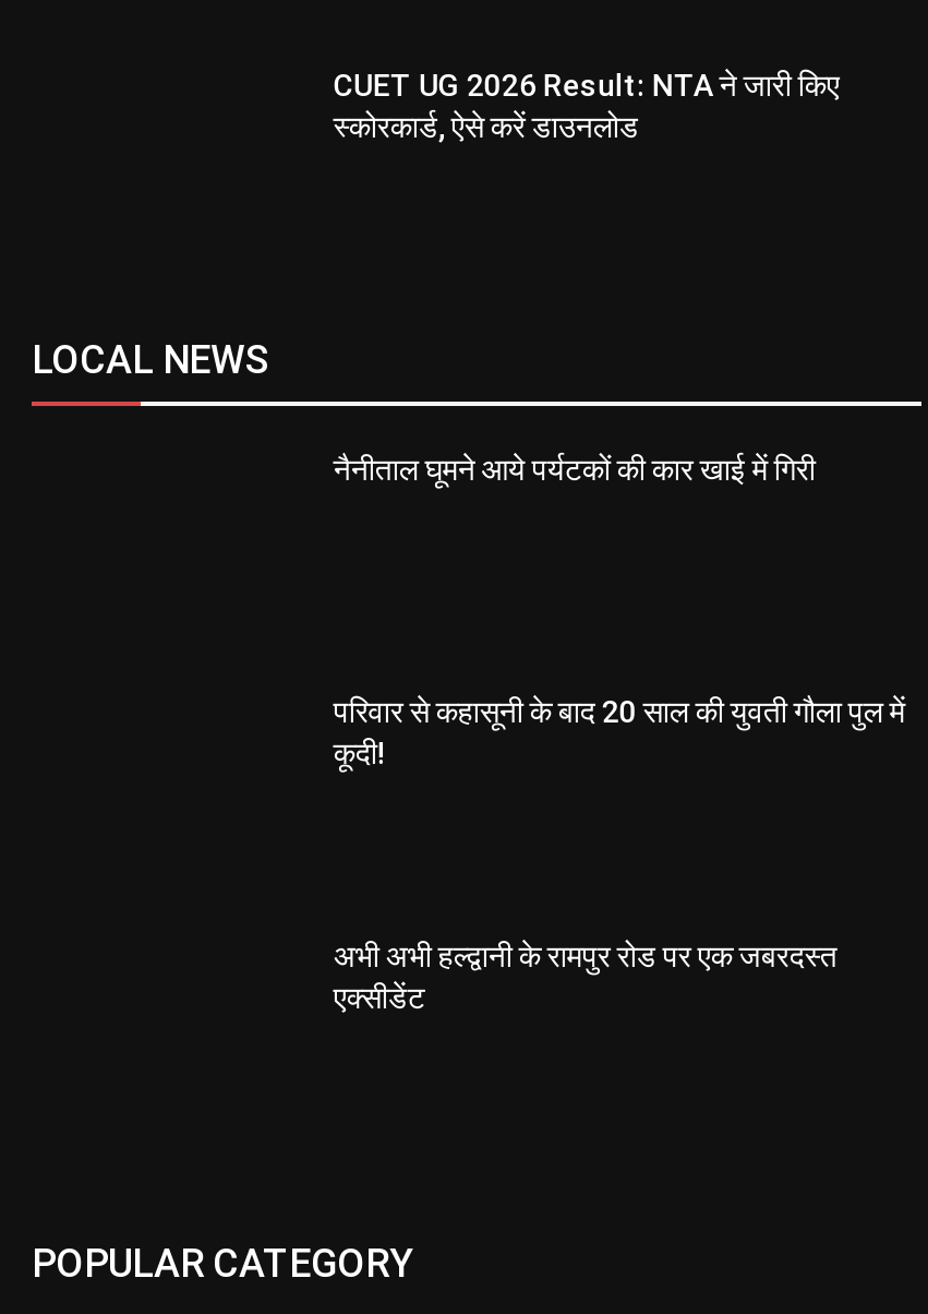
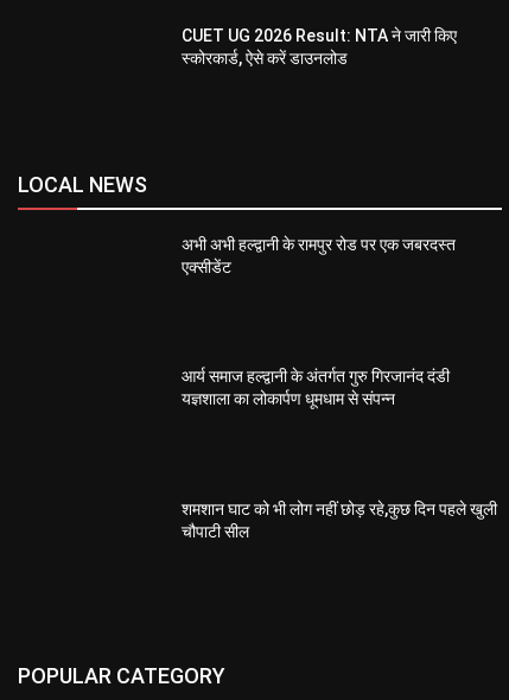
[333,451,815,486] नैनीताल घूमने आये पर्यटकों की कार खाई में गिरी -> none
[333,695,905,772] परिवार से कहासूनी के बाद 20 साल की युवती गौला पुल में | कूदी! -> none
moved [333,939,837,1015] -> [182,235,456,276]: अभी अभी हल्द्वानी के रामपुर रोड पर एक जबरदस्त | एक्सीडेंट
none -> [182,367,450,409] आर्य समाज हल्द्वानी के अंतर्गत गुरु गिरजानंद दंडी | यज्ञशाला का लोकार्पण धूमधाम से संपन्न
none -> [182,500,498,541] शमशान घाट को भी लोग नहीं छोड़ रहे,कुछ दिन पहले खुली | चौपाटी सील

